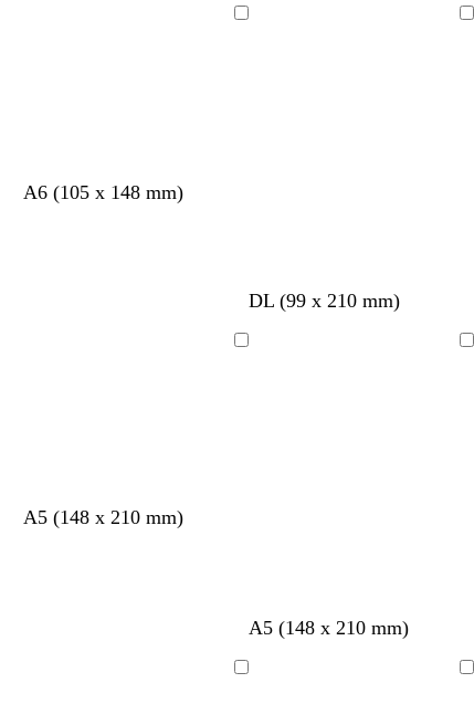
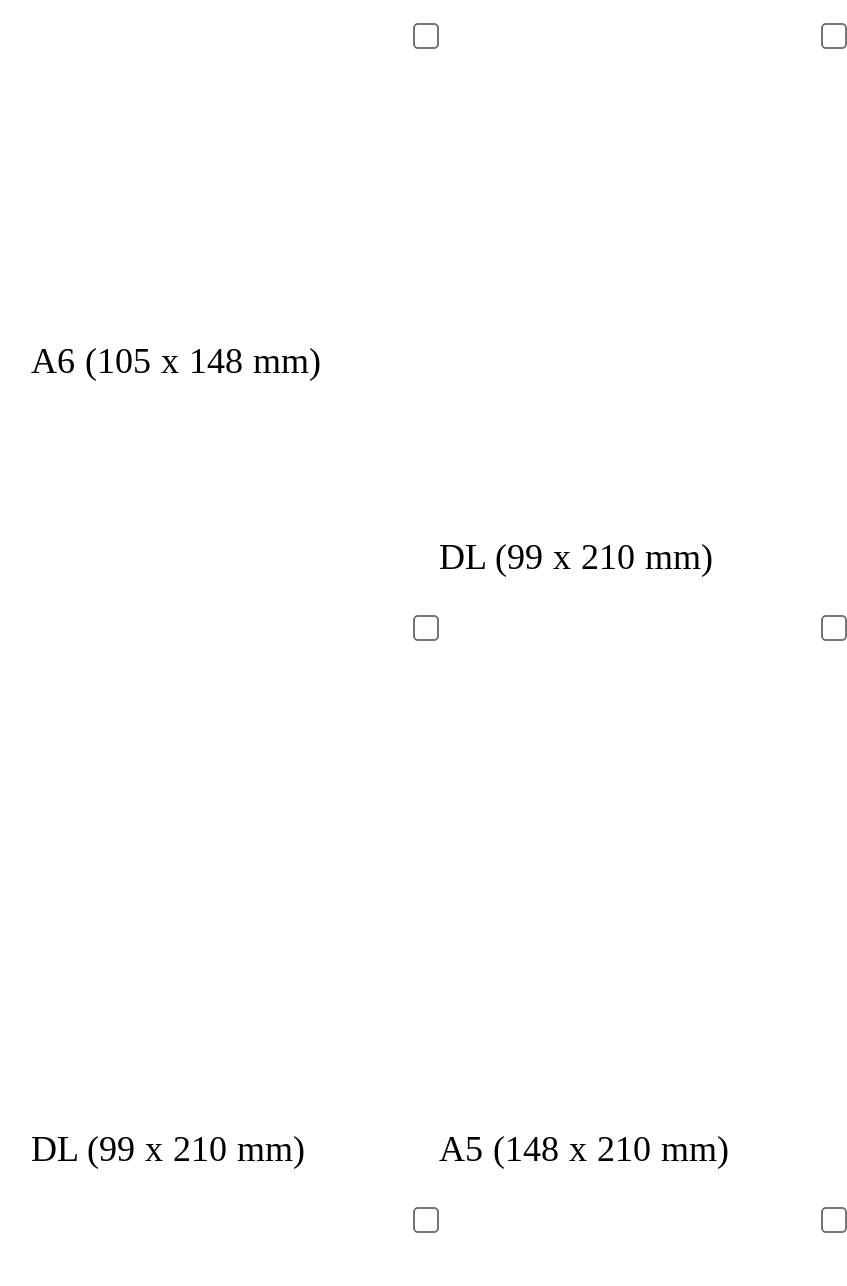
[23,507,183,529] A5 (148 x 210 mm) -> [31,1128,305,1168] DL (99 x 210 mm)

